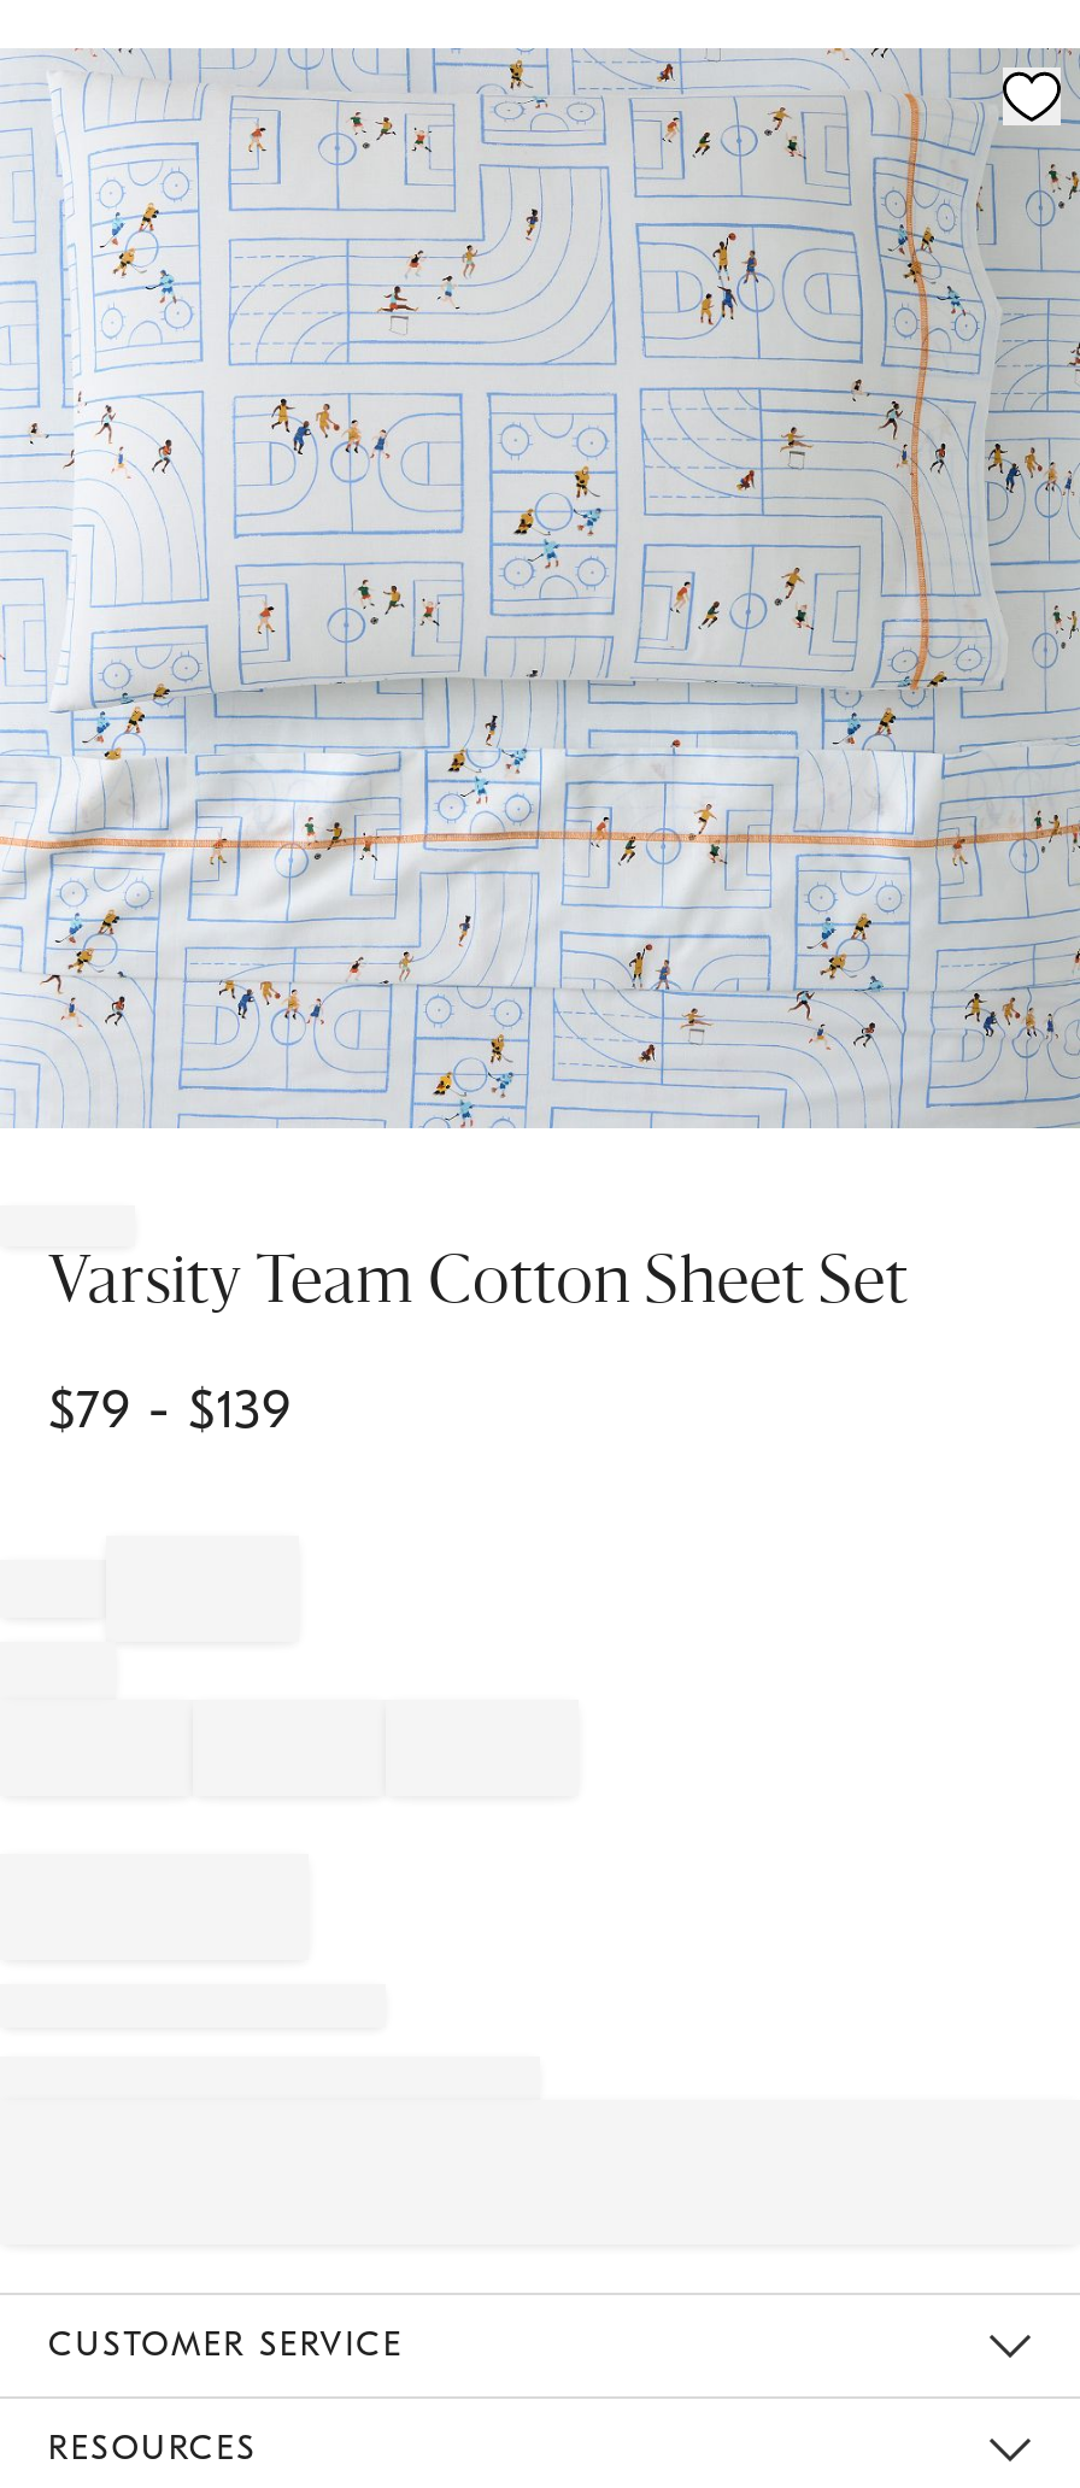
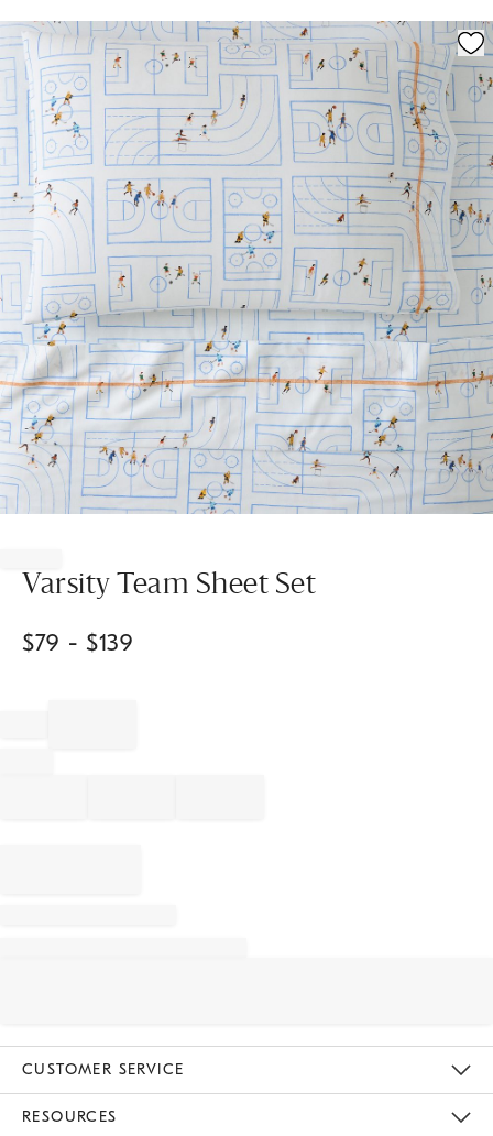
[48,1254,909,1316] Varsity Team Cotton Sheet Set -> [22,571,316,600] Varsity Team Sheet Set

